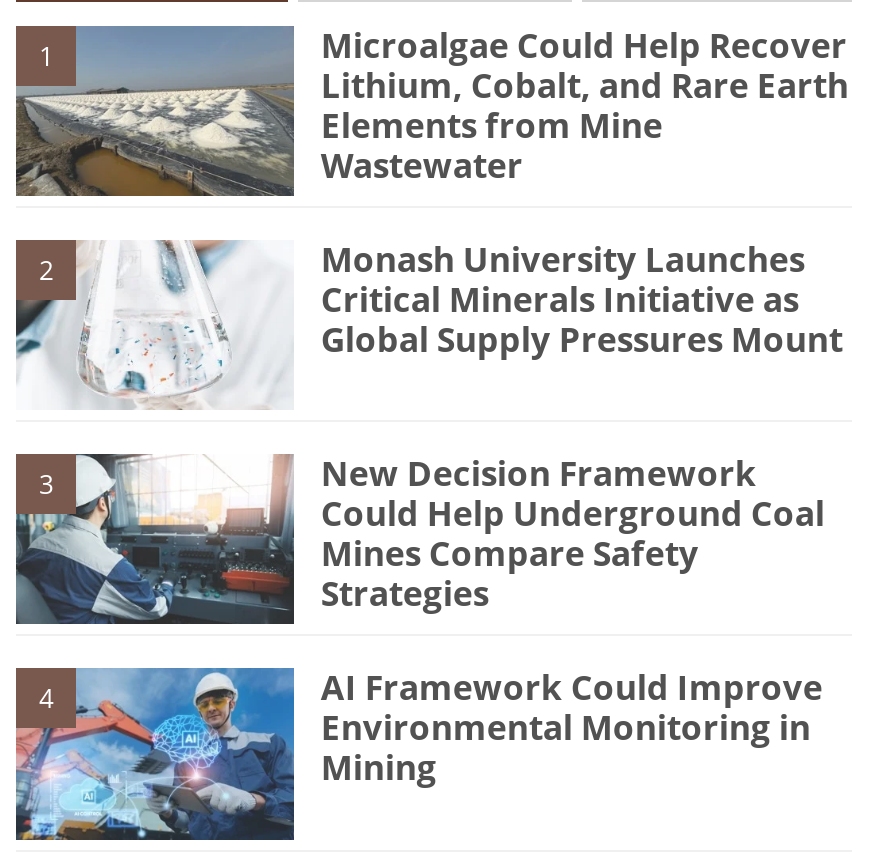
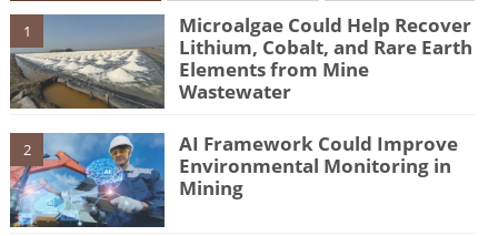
[16,235,843,716] [image] | Monash University Launches | Critical Minerals Initiative as | Global Supply Pressures Mount | 3 | New Decision Framework | Could Help Underground Coal | Mines Compare Safety | Strategies | 4 -> none
[16,452,292,626] [image] -> none

